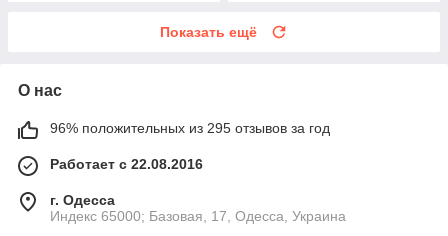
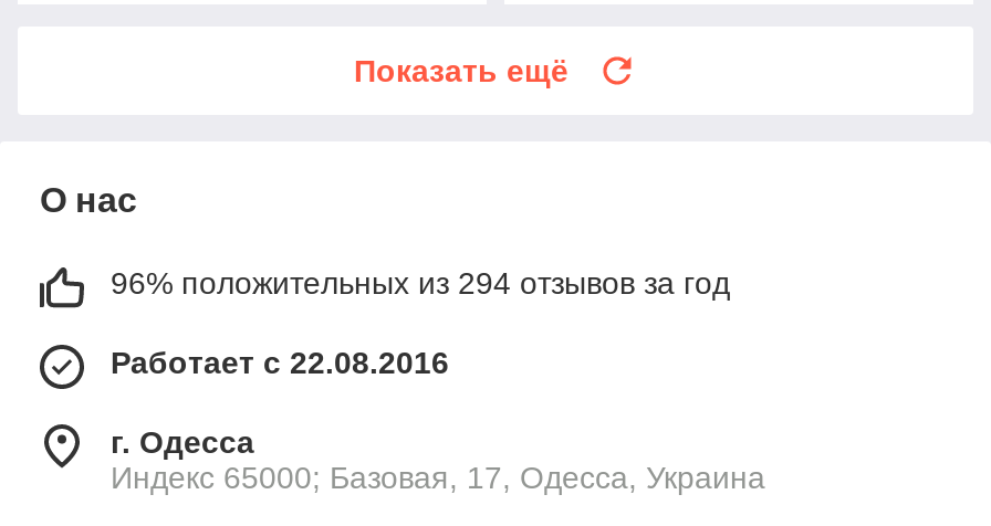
[50,120,330,136] 96% положительных из 295 отзывов за год -> [111,265,730,300] 96% положительных из 294 отзывов за год

